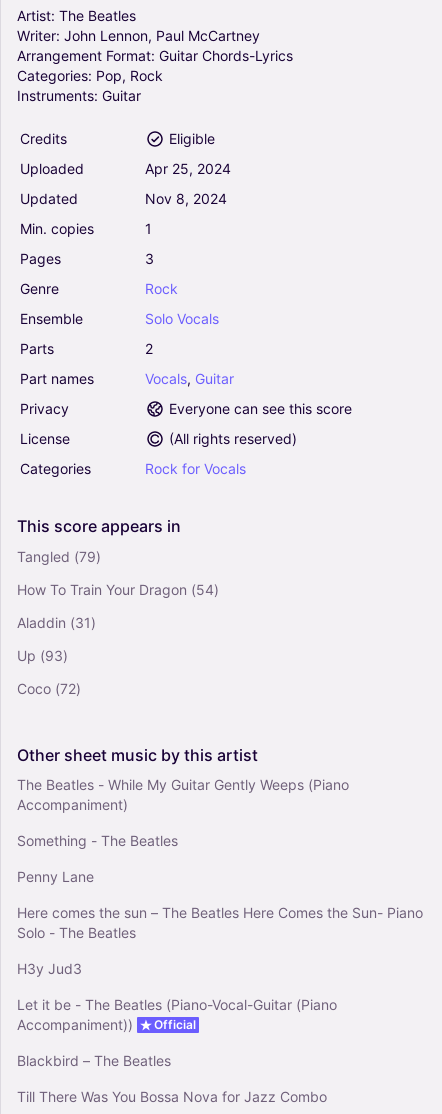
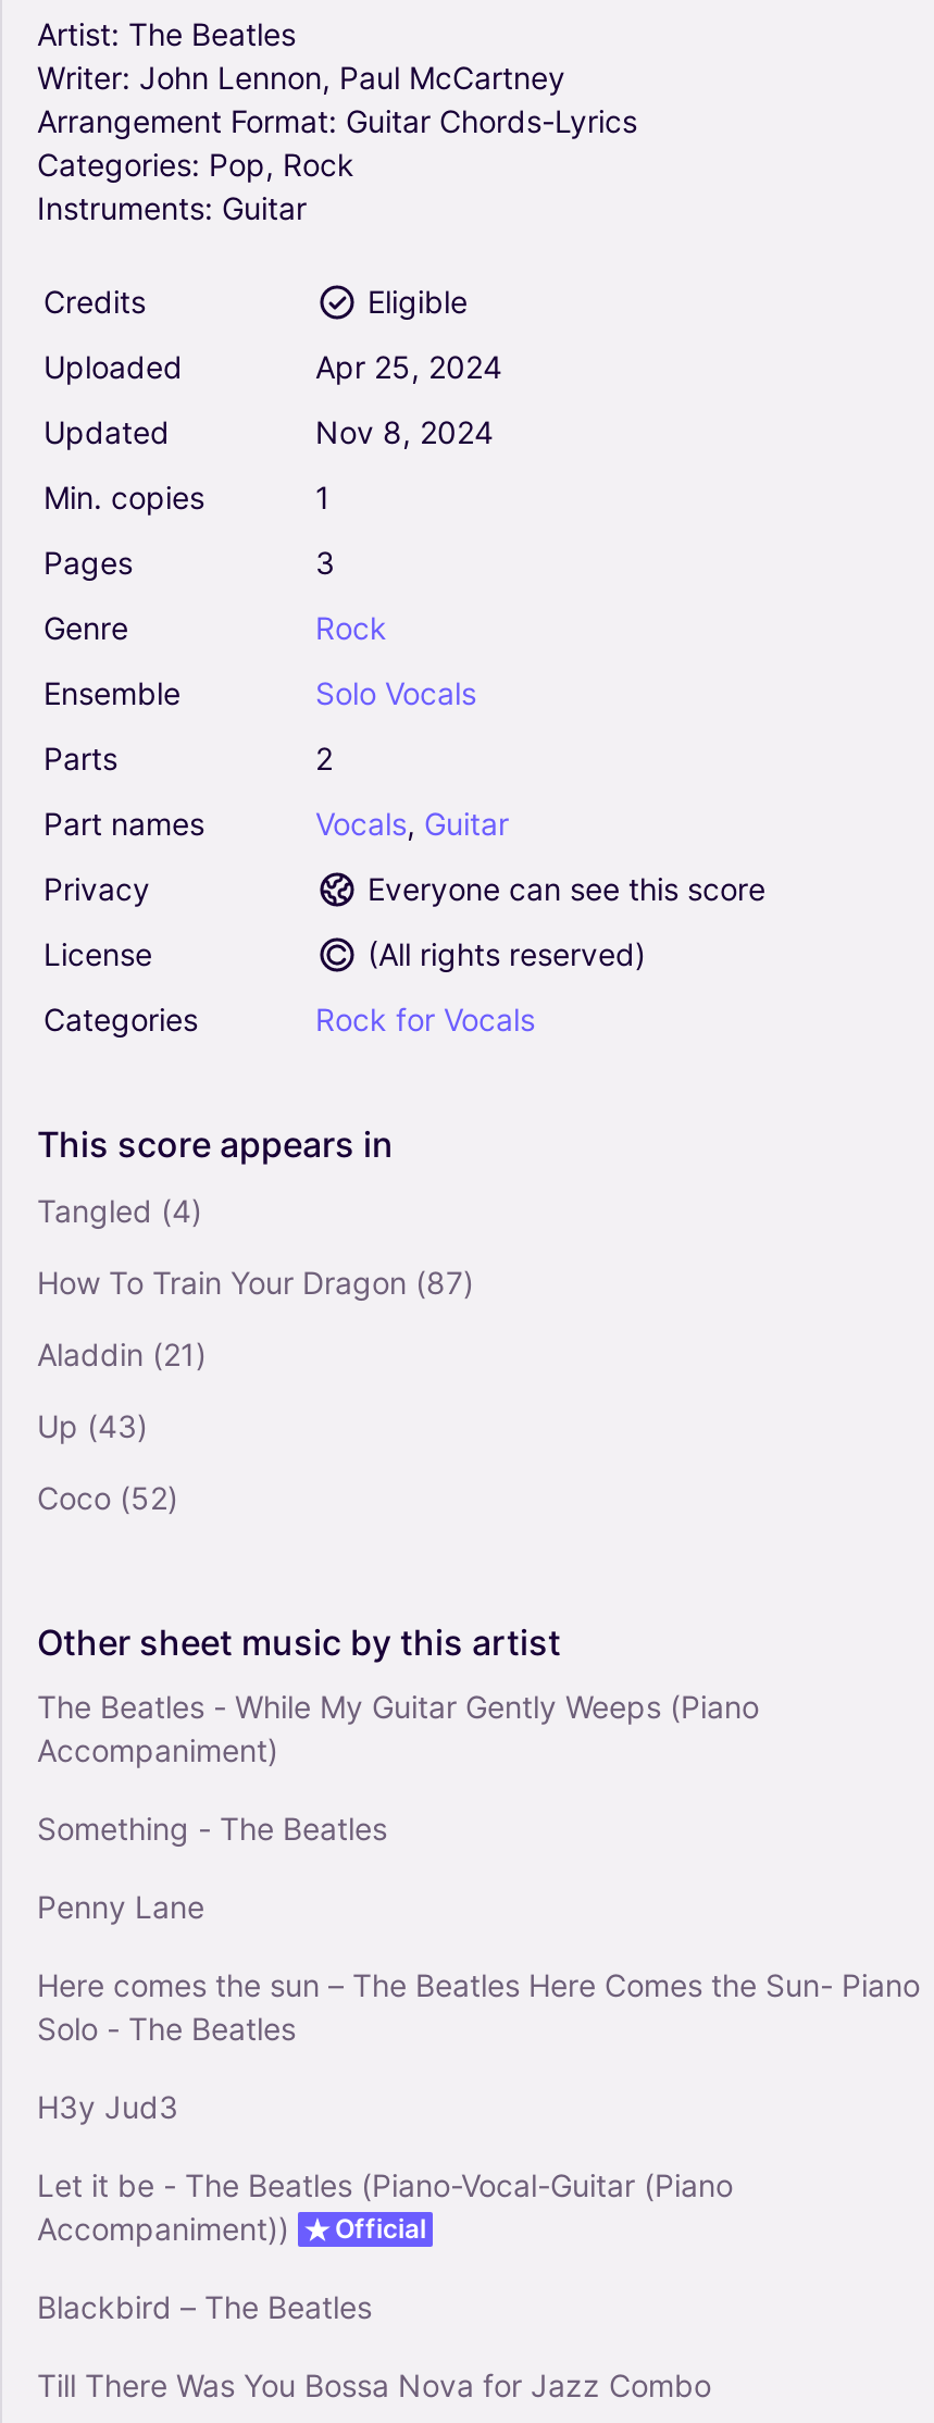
[17,548,101,565] Tangled (79) -> [37,1191,202,1228] Tangled (4)
[17,581,219,598] How To Train Your Dragon (54) -> [37,1263,474,1300] How To Train Your Dragon (87)
[17,614,96,631] Aladdin (31) -> [37,1335,207,1372] Aladdin (21)
[17,647,68,664] Up (93) -> [37,1406,148,1443] Up (43)
[17,680,81,697] Coco (72) -> [37,1478,178,1515] Coco (52)

